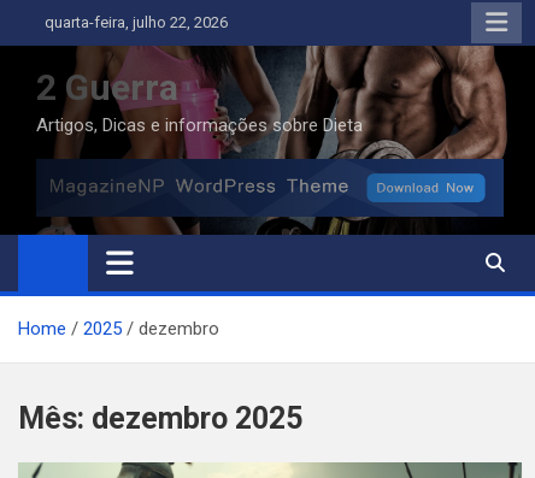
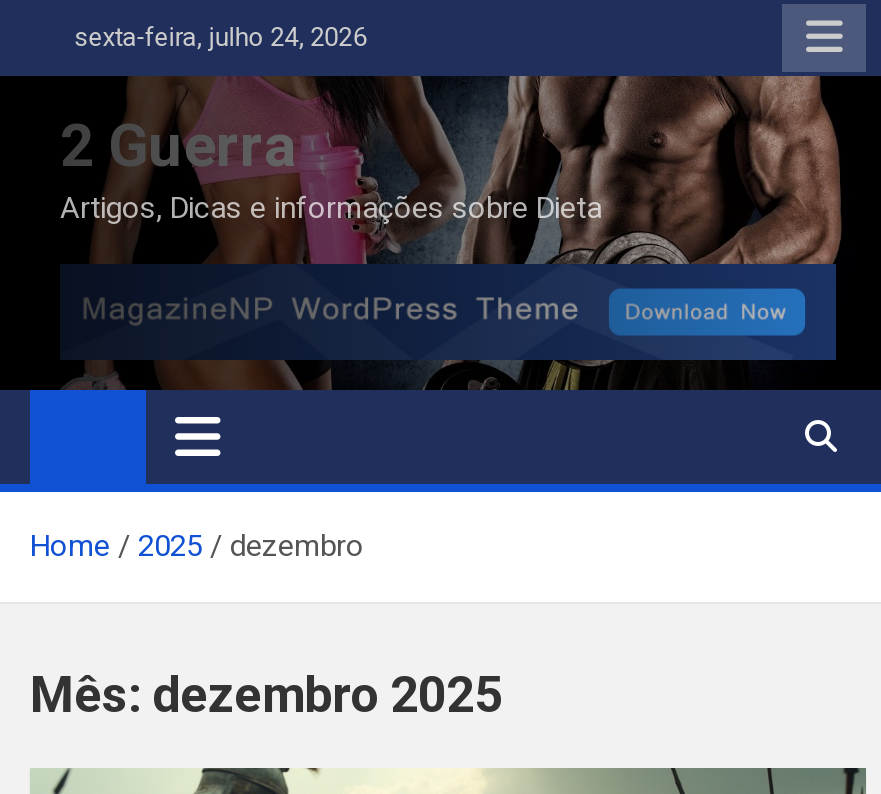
[38,13,228,31] quarta-feira, julho 22, 2026 -> [62,22,366,52] sexta-feira, julho 24, 2026

